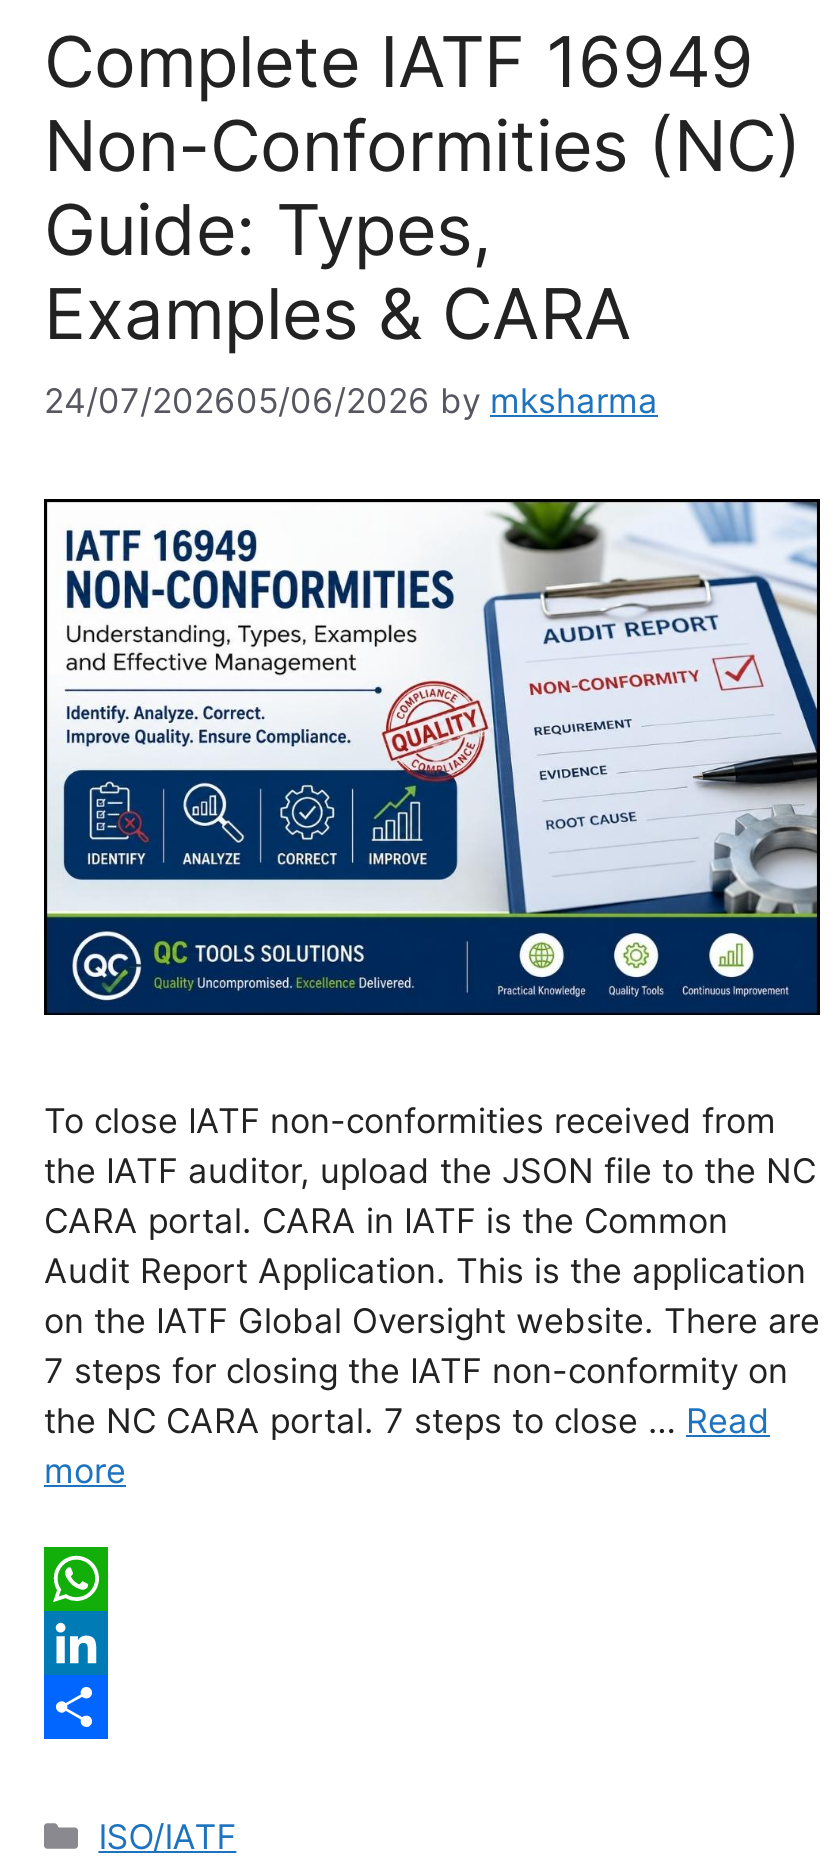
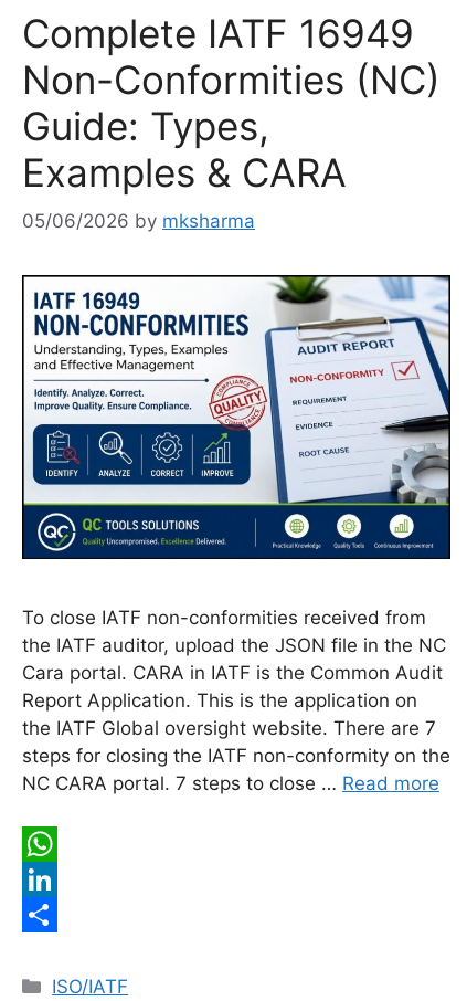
[44,382,658,422] 24/07/202605/06/2026 by mksharma -> [22,210,255,232] 05/06/2026 by mksharma
[44,1150,820,1490] the IATF auditor, upload the JSON file to the NC | CARA portal. CARA in IATF is the Common | Audit Report Application. This is the application | on the IATF Global Oversight website. There are | 7 steps for closing the IATF non-conformity on | the NC CARA portal. 7 steps to close … Read | more -> [22,635,450,795] the IATF auditor, upload the JSON file in the NC | Cara portal. CARA in IATF is the Common Audit | Report Application. This is the application on | the IATF Global oversight website. There are 7 | steps for closing the IATF non-conformity on the | NC CARA portal. 7 steps to close … Read more

